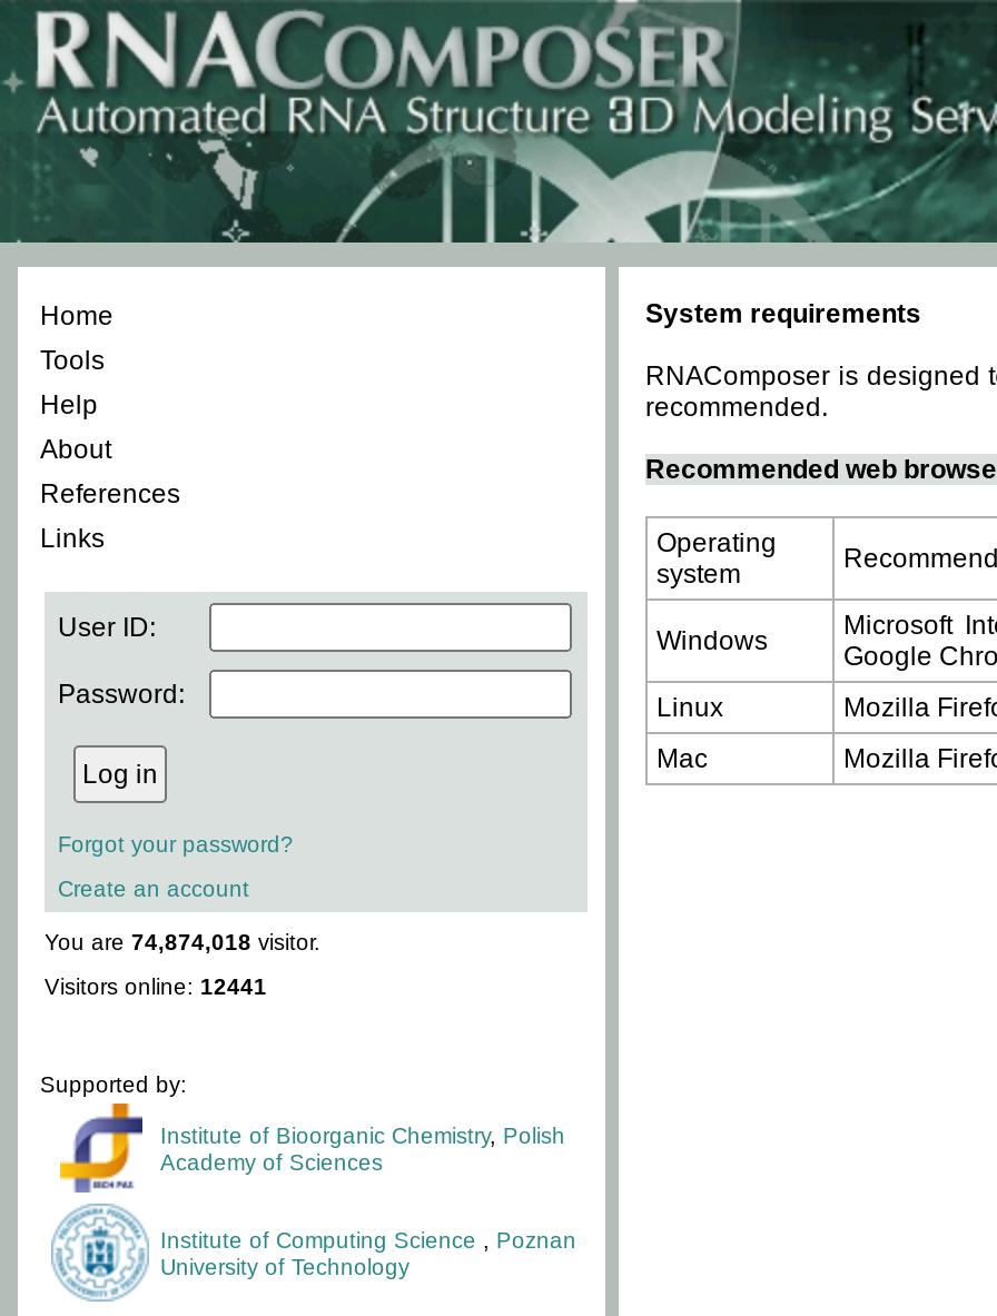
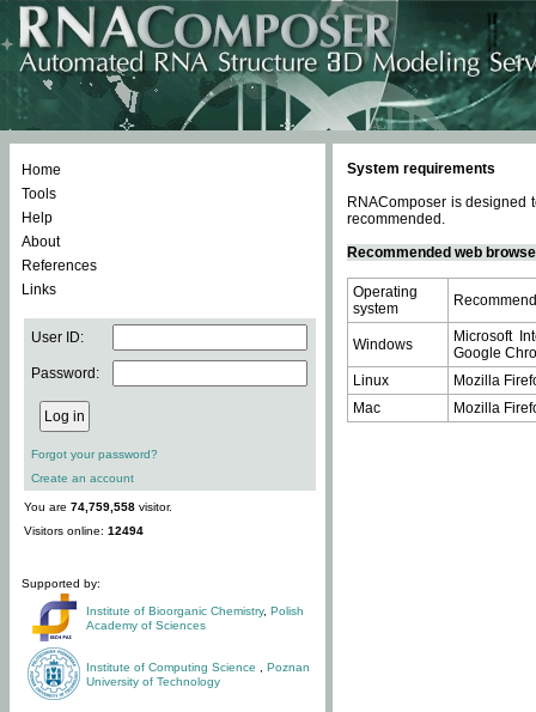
[45,930,320,954] You are 74,874,018 visitor. -> [24,500,172,513] You are 74,759,558 visitor.
[45,974,267,999] Visitors online: 12441 -> [24,524,144,537] Visitors online: 12494

